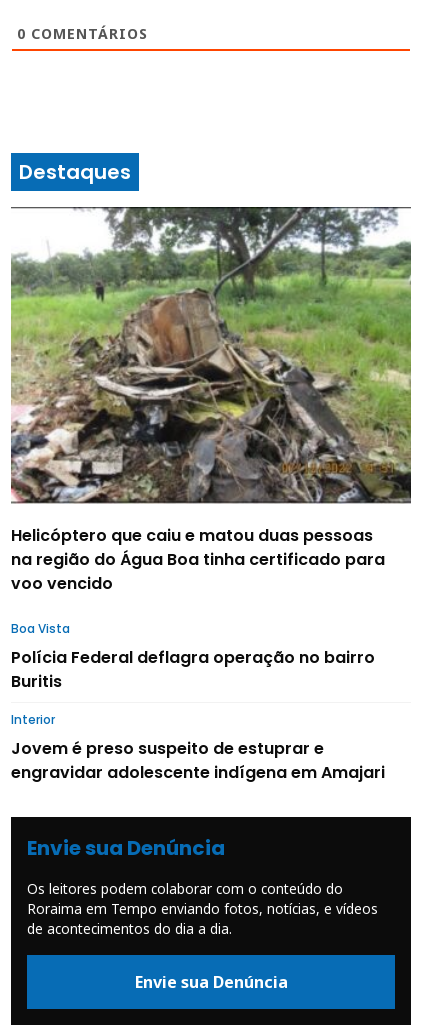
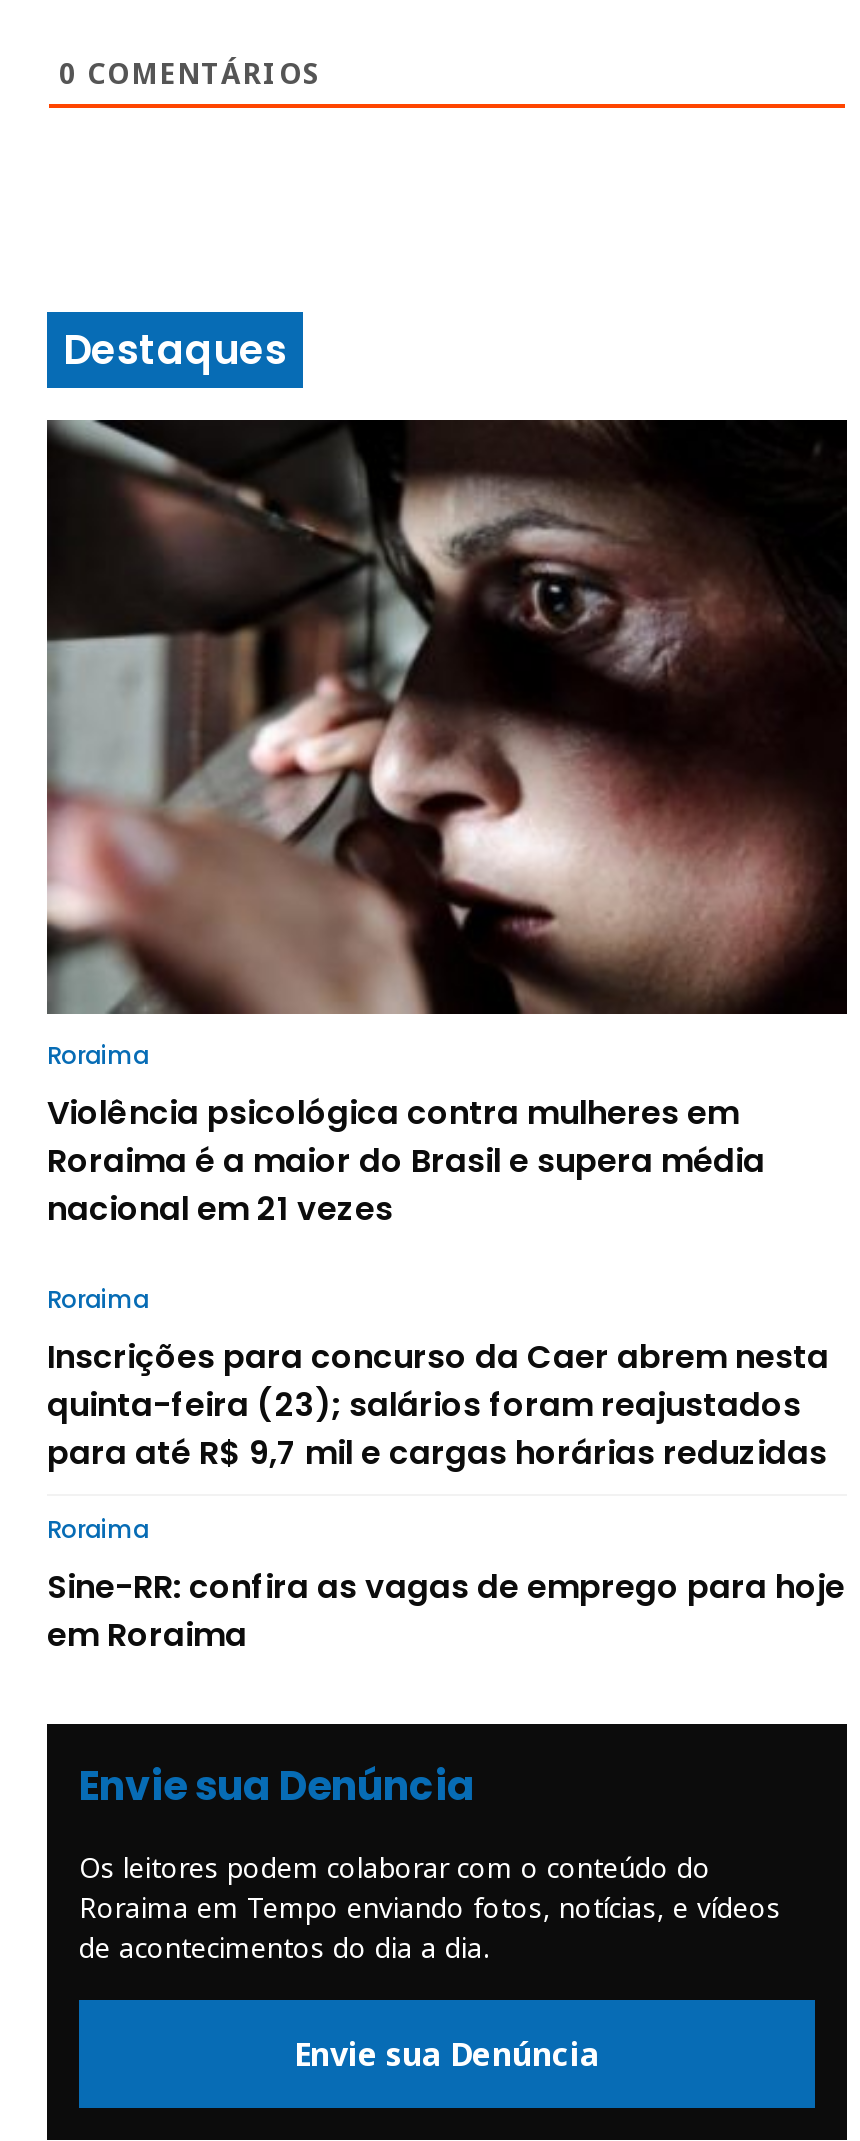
[10,206,412,595] [image] | Helicóptero que caiu e matou duas pessoas | na região do Água Boa tinha certificado para | voo vencido -> [45,420,849,1232] [image] | Roraima | Violência psicológica contra mulheres em | Roraima é a maior do Brasil e supera média | nacional em 21 vezes
[11,620,375,693] Boa Vista | Polícia Federal deflagra operação no bairro | Buritis -> [47,1282,829,1476] Roraima | Inscrições para concurso da Caer abrem nesta | quinta-feira (23); salários foram reajustados | para até R$ 9,7 mil e cargas horárias reduzidas
[11,711,385,784] Interior | Jovem é preso suspeito de estuprar e | engravidar adolescente indígena em Amajari -> [47,1512,845,1658] Roraima | Sine-RR: confira as vagas de emprego para hoje | em Roraima

